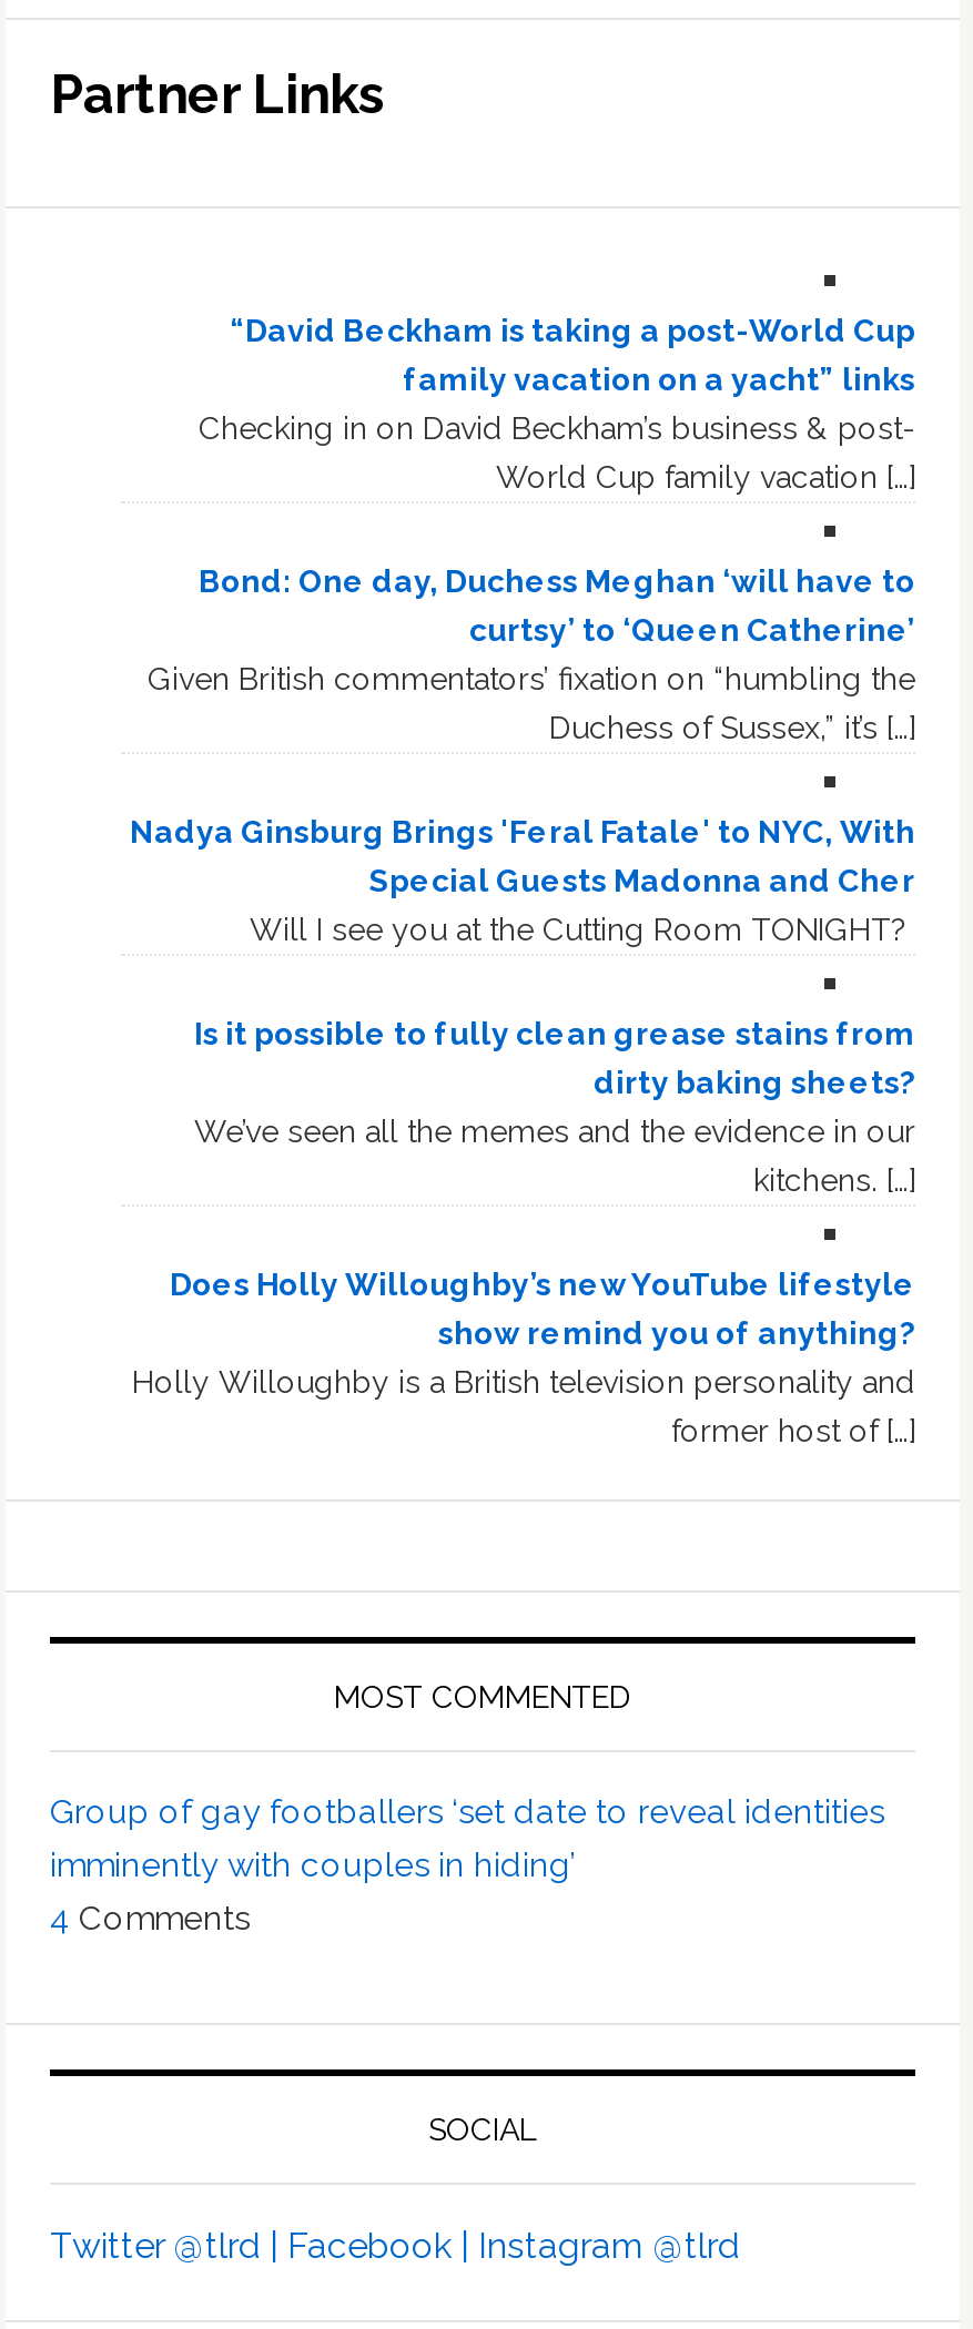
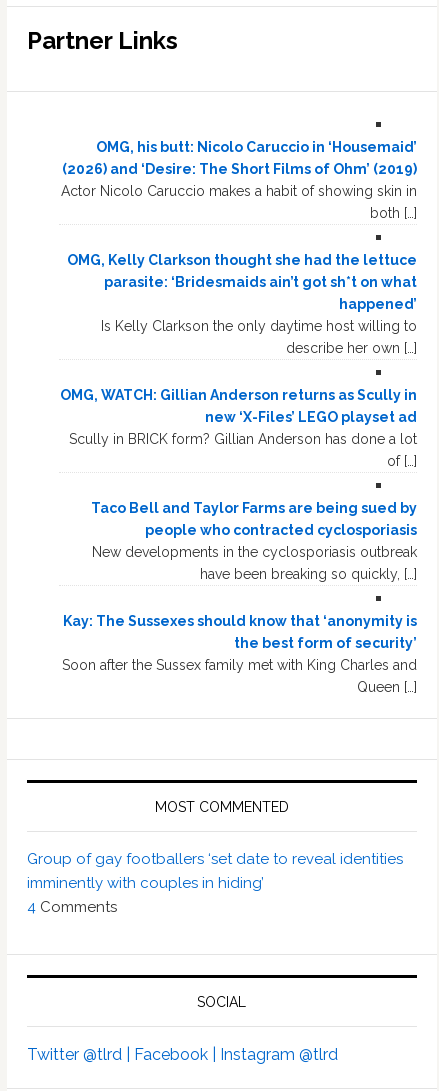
[199,313,915,494] “David Beckham is taking a post-World Cup | family vacation on a yacht” links | Checking in on David Beckham’s business & post- | World Cup family vacation […] -> [61,139,417,221] OMG, his butt: Nicolo Caruccio in ‘Housemaid’ | (2026) and ‘Desire: The Short Films of Ohm’ (2019) | Actor Nicolo Caruccio makes a habit of showing skin in | both […]
[148,563,915,745] Bond: One day, Duchess Meghan ‘will have to | curtsy’ to ‘Queen Catherine’ | Given British commentators’ fixation on “humbling the | Duchess of Sussex,” it’s […] -> [67,252,417,356] OMG, Kelly Clarkson thought she had the lettuce | parasite: ‘Bridesmaids ain’t got sh*t on what | happened’ | Is Kelly Clarkson the only daytime host willing to | describe her own […]
[130,814,915,947] Nadya Ginsburg Brings 'Feral Fatale' to NYC, With | Special Guests Madonna and Cher | Will I see you at the Cutting Room TONIGHT? -> [60,387,417,469] OMG, WATCH: Gillian Anderson returns as Scully in | new ‘X-Files’ LEGO playset ad | Scully in BRICK form? Gillian Anderson has done a lot | of […]
[194,1016,915,1198] Is it possible to fully clean grease stains from | dirty baking sheets? | We’ve seen all the memes and the evidence in our | kitchens. […] -> [91,500,417,582] Taco Bell and Taylor Farms are being sued by | people who contracted cyclosporiasis | New developments in the cyclosporiasis outbreak | have been breaking so quickly, […]
[132,1266,915,1448] Does Holly Willoughby’s new YouTube lifestyle | show remind you of anything? | Holly Willoughby is a British television personality and | former host of […] -> [62,613,417,695] Kay: The Sussexes should know that ‘anonymity is | the best form of security’ | Soon after the Sussex family met with King Charles and | Queen […]

